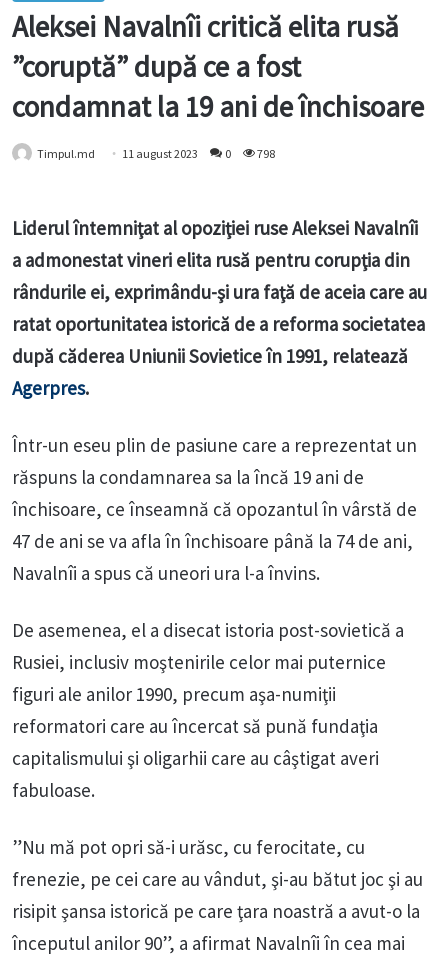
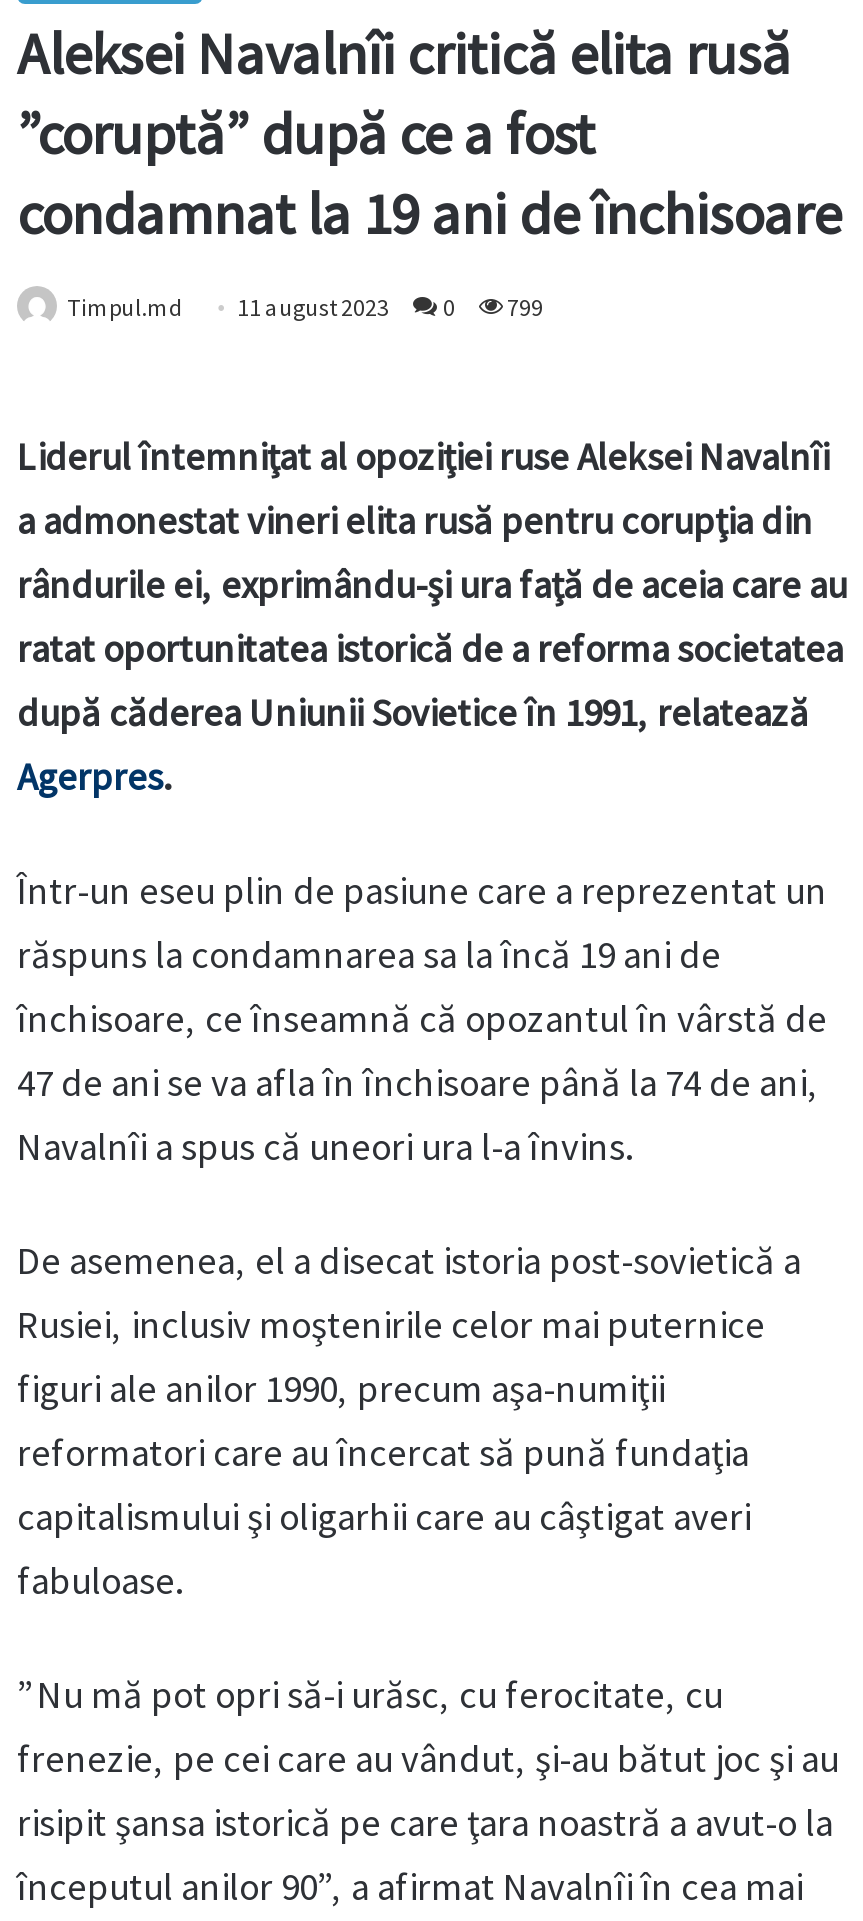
[37,146,275,161] Timpul.md 11 august 2023 0 798 -> [67,293,543,323] Timpul.md 11 august 2023 0 799

